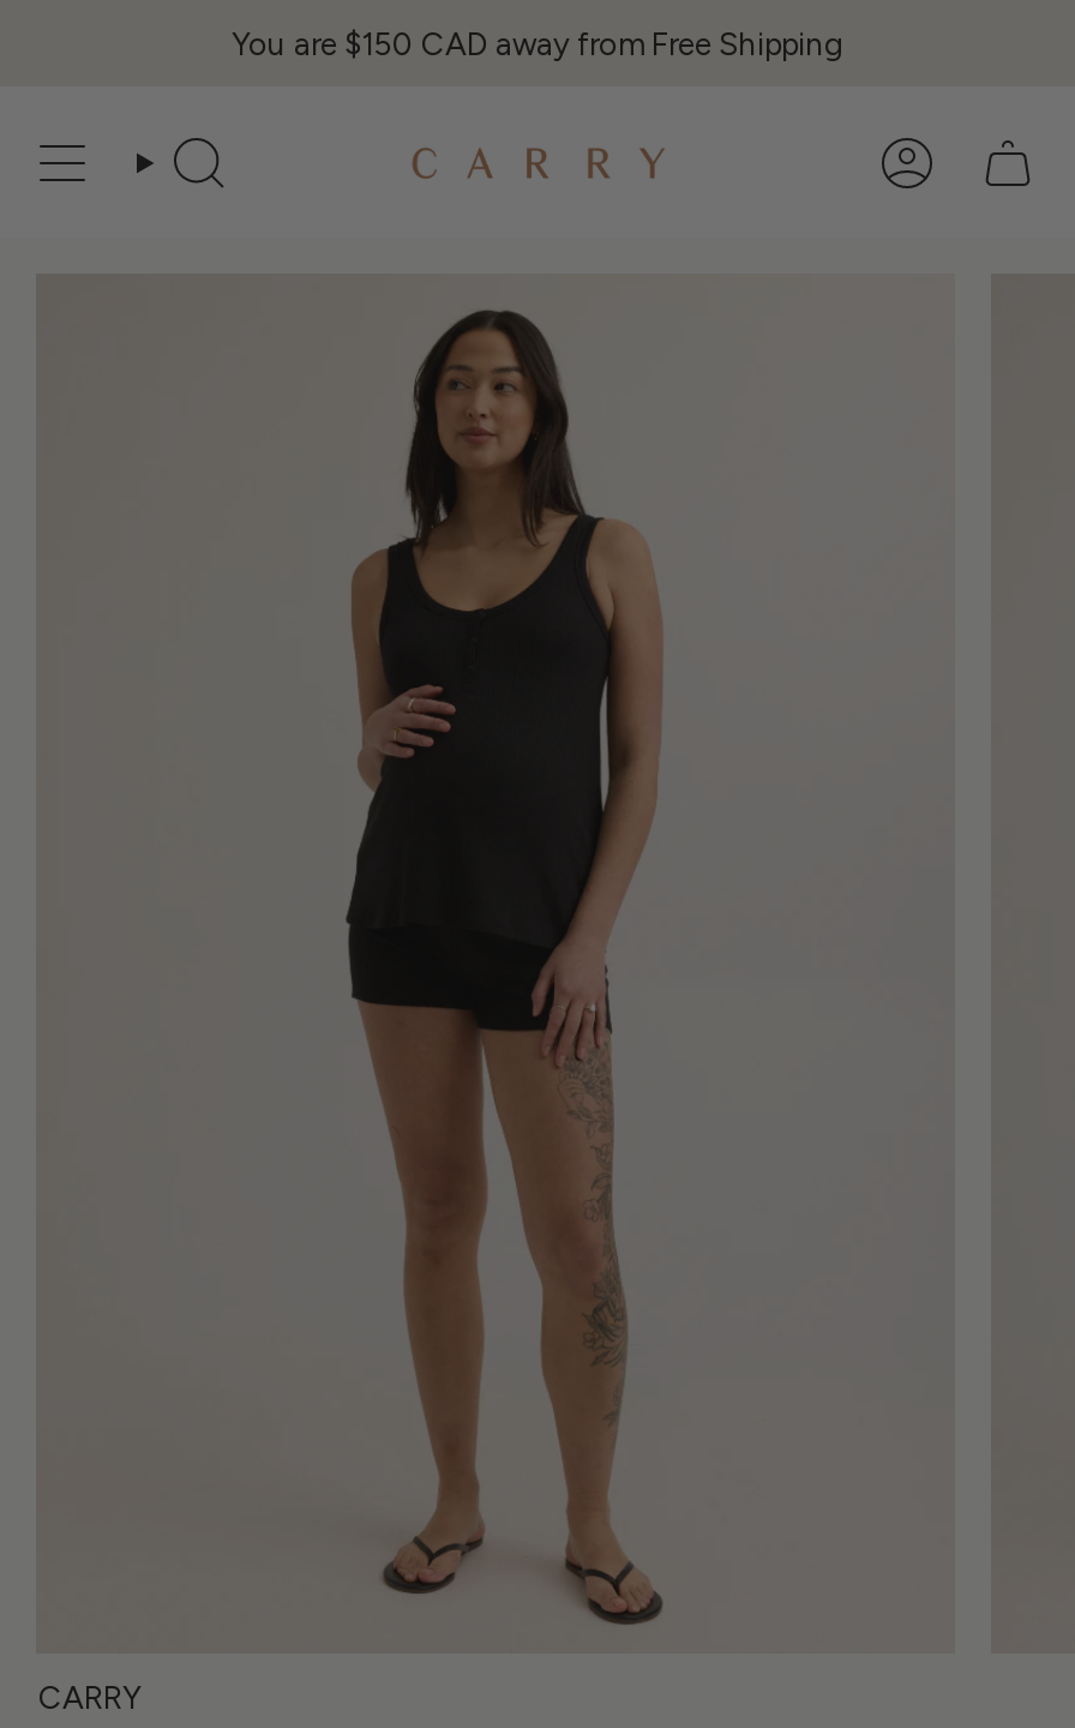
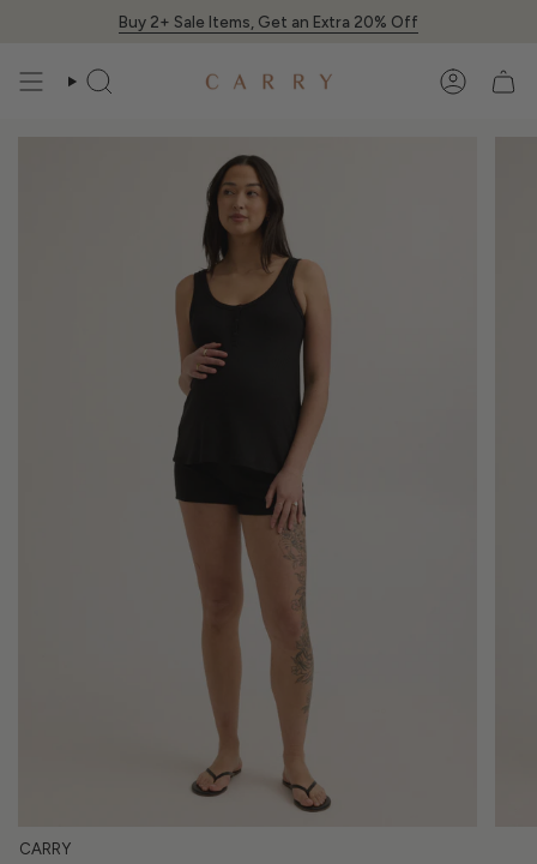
[232,24,843,62] You are $150 CAD away from Free Shipping -> [119,11,418,31] Buy 2+ Sale Items, Get an Extra 20% Off

